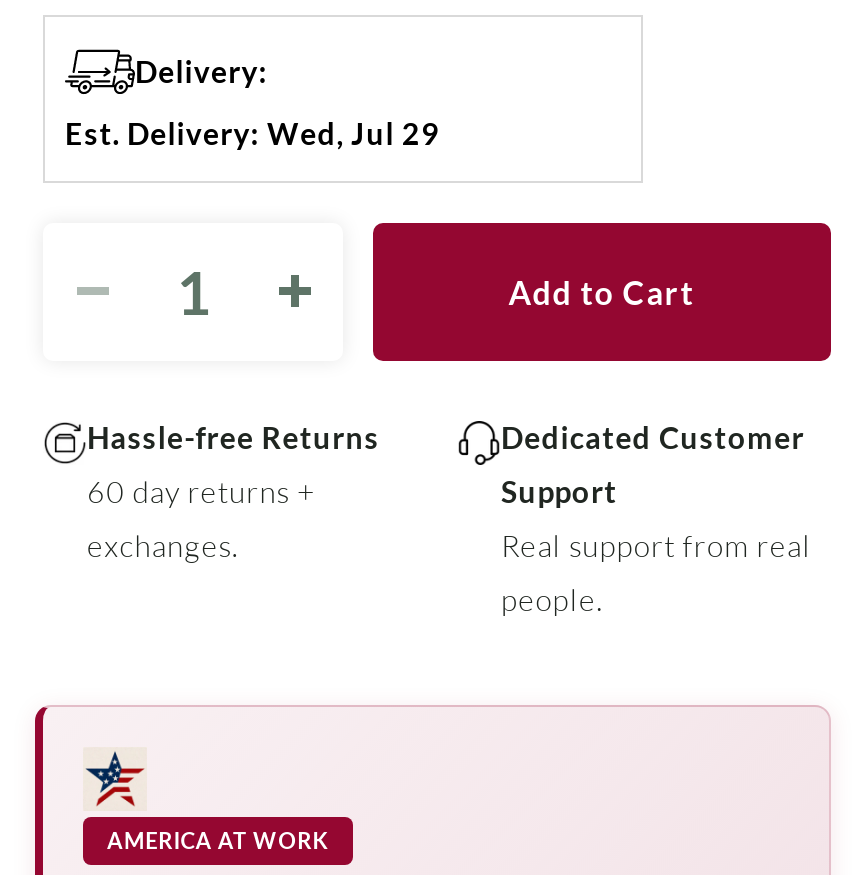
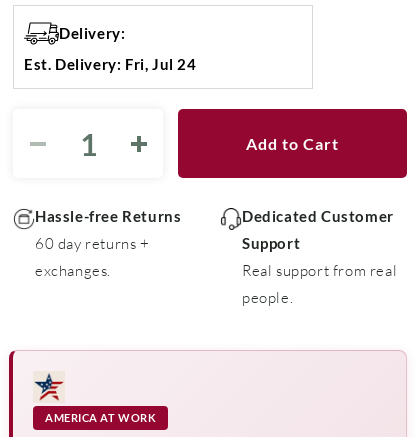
[65,114,440,150] Est. Delivery: Wed, Jul 29 -> [24,55,197,73] Est. Delivery: Fri, Jul 24

